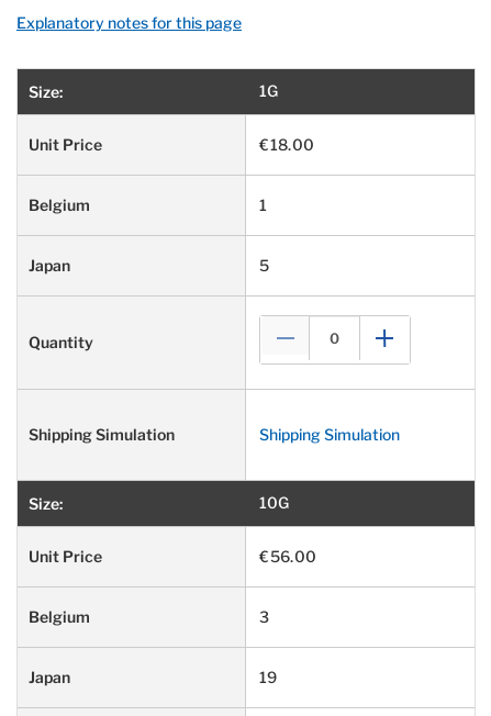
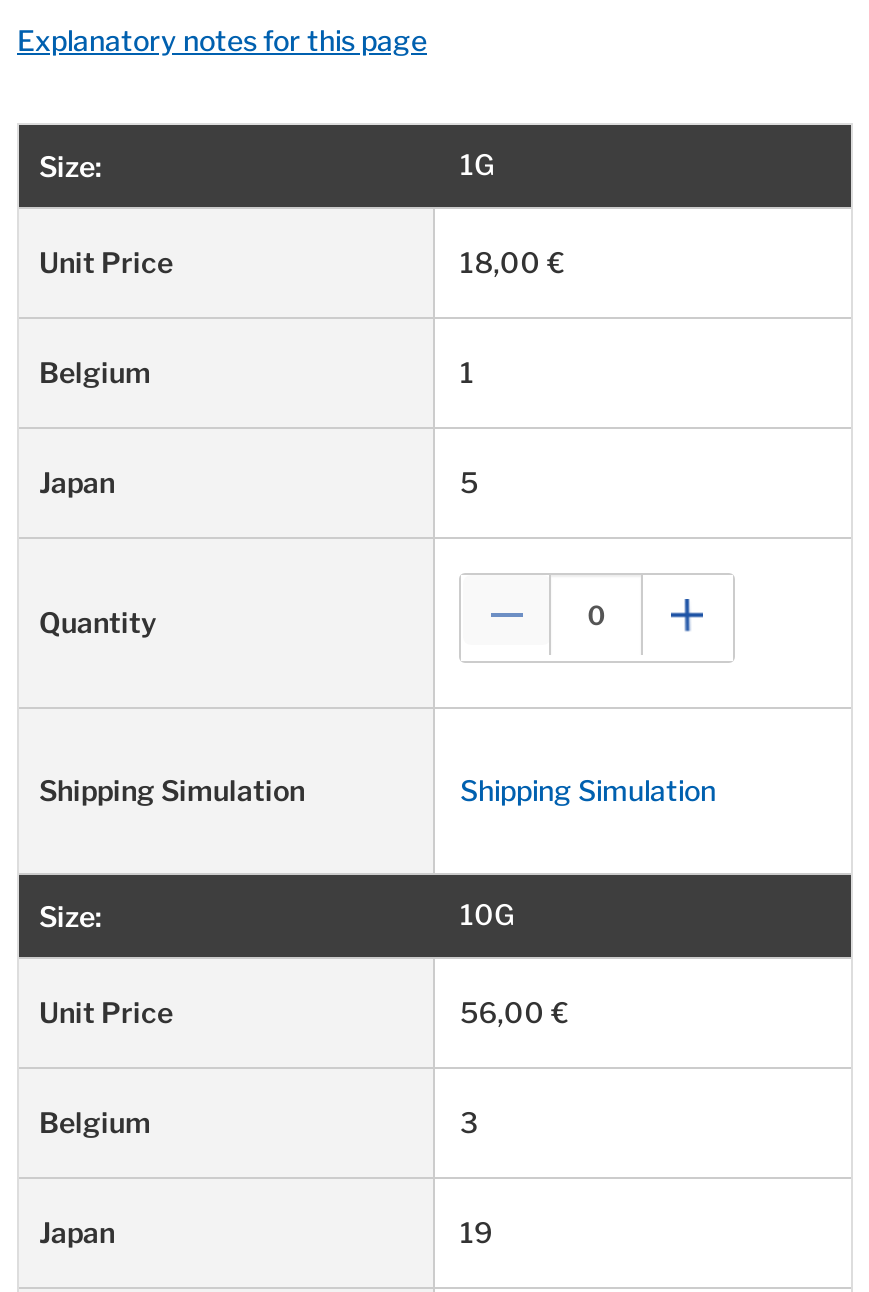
[260,135,314,154] €18.00 -> [460,245,566,279] 18,00 €
[260,547,317,566] €56.00 -> [460,995,570,1029] 56,00 €

